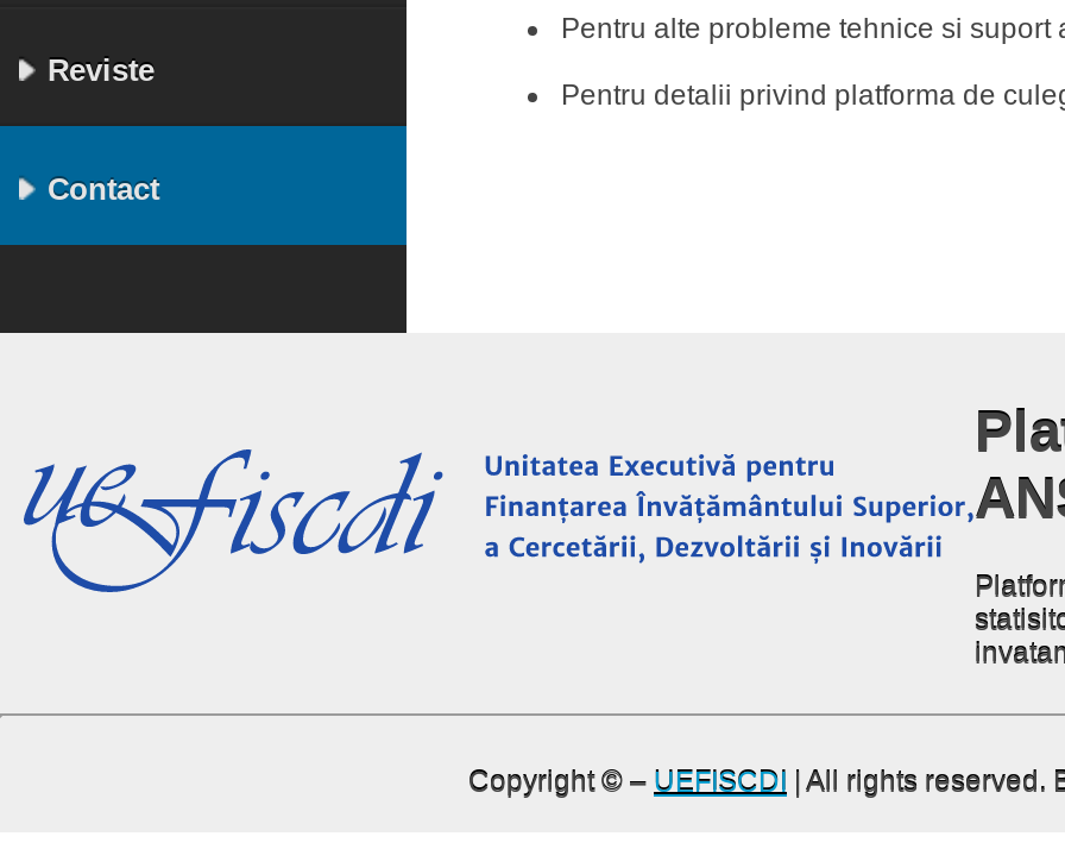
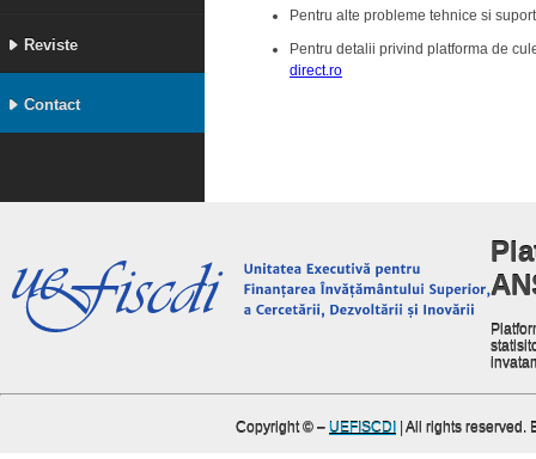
none -> [290,62,342,79] direct.ro

